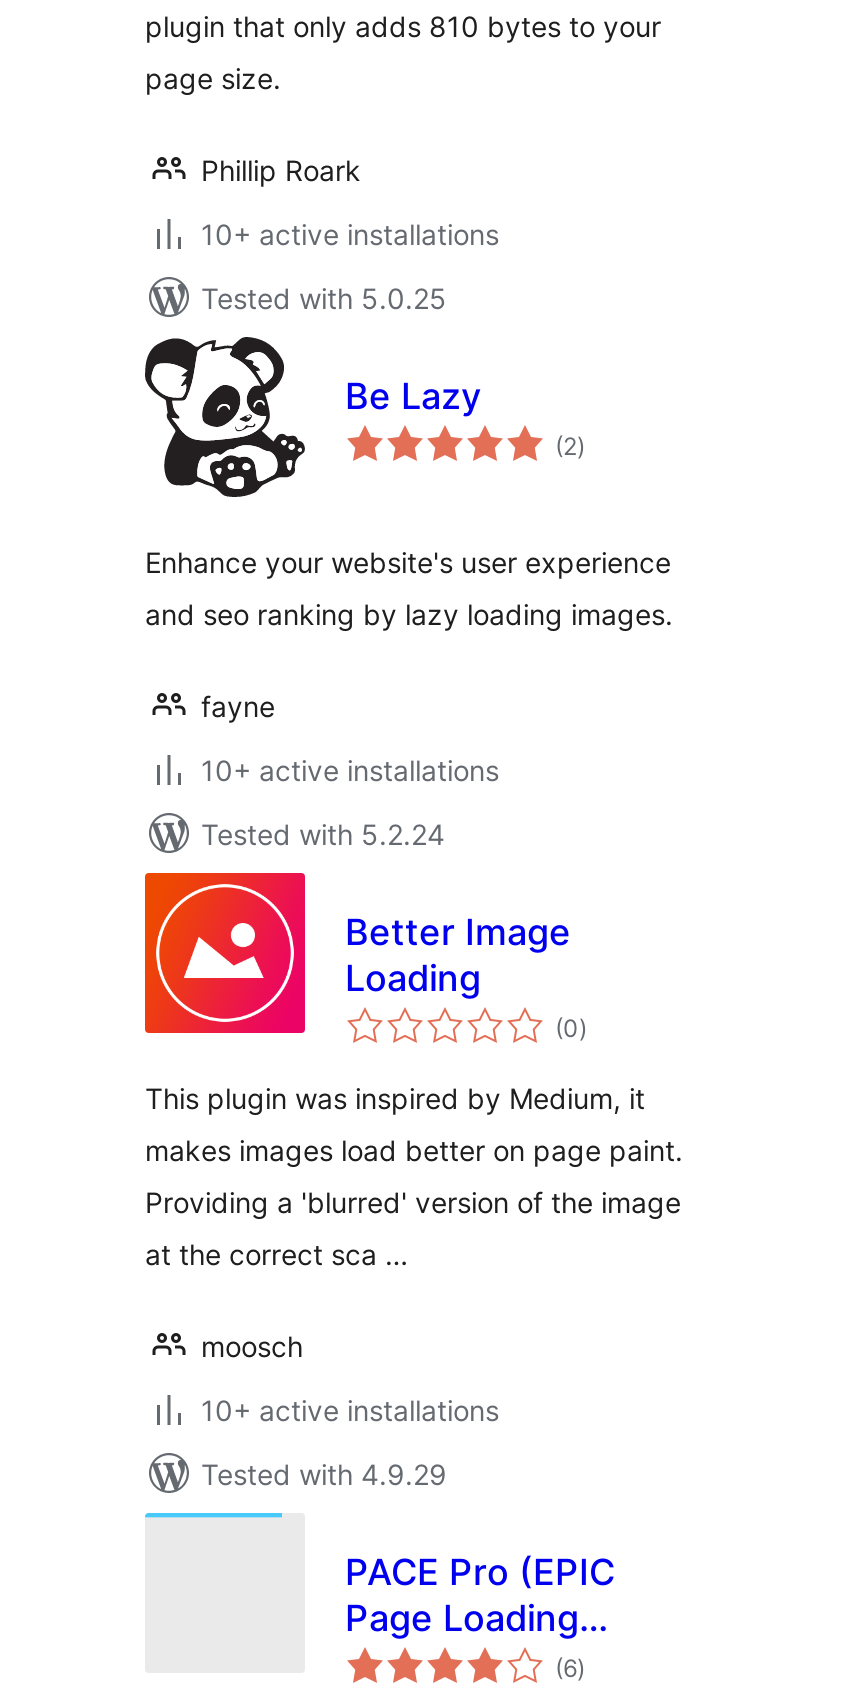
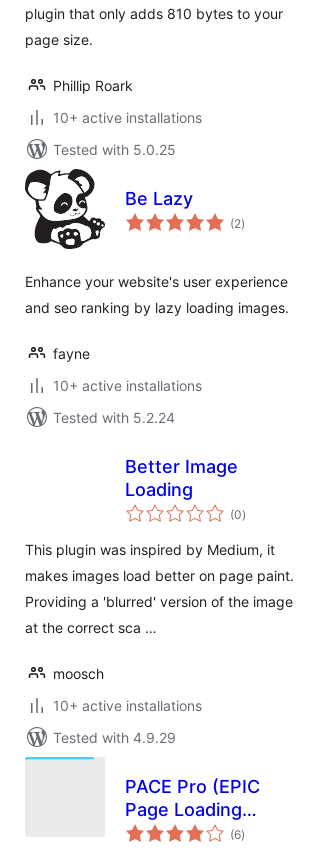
[143,871,307,1035] [image] -> none

